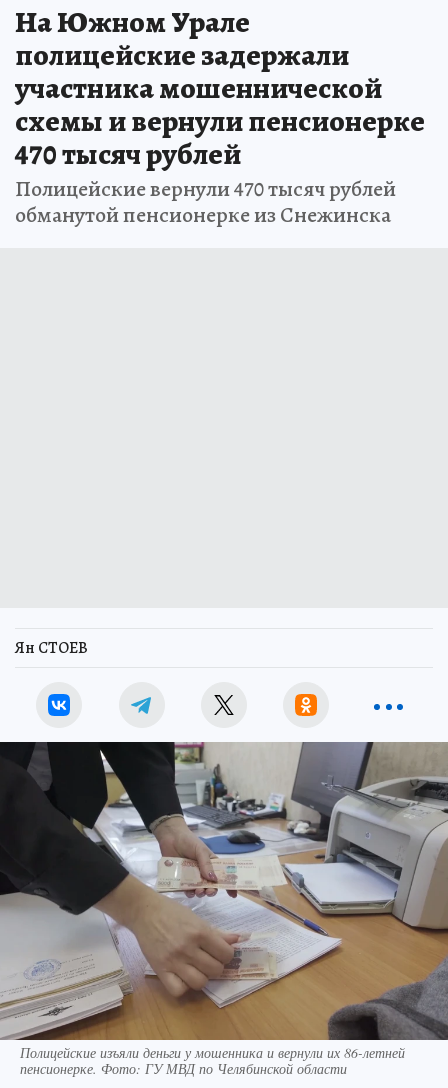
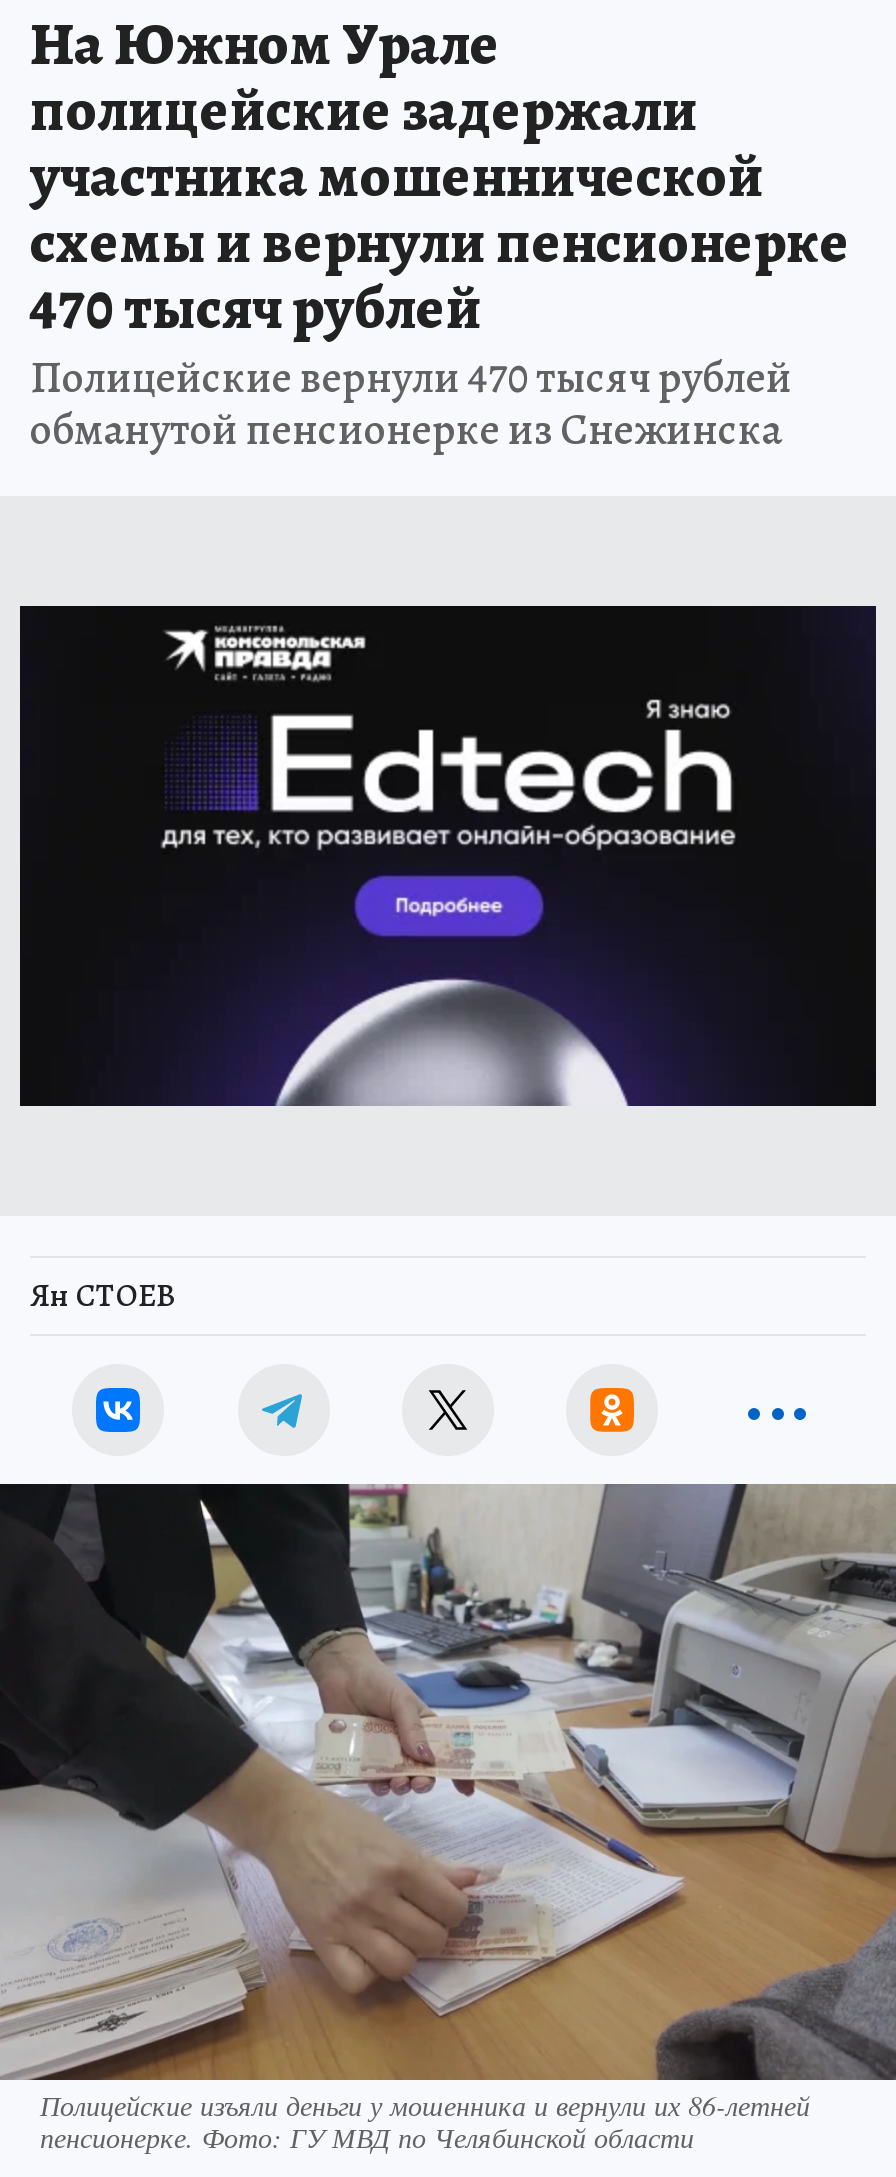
none -> [18,604,878,1108] [image]

